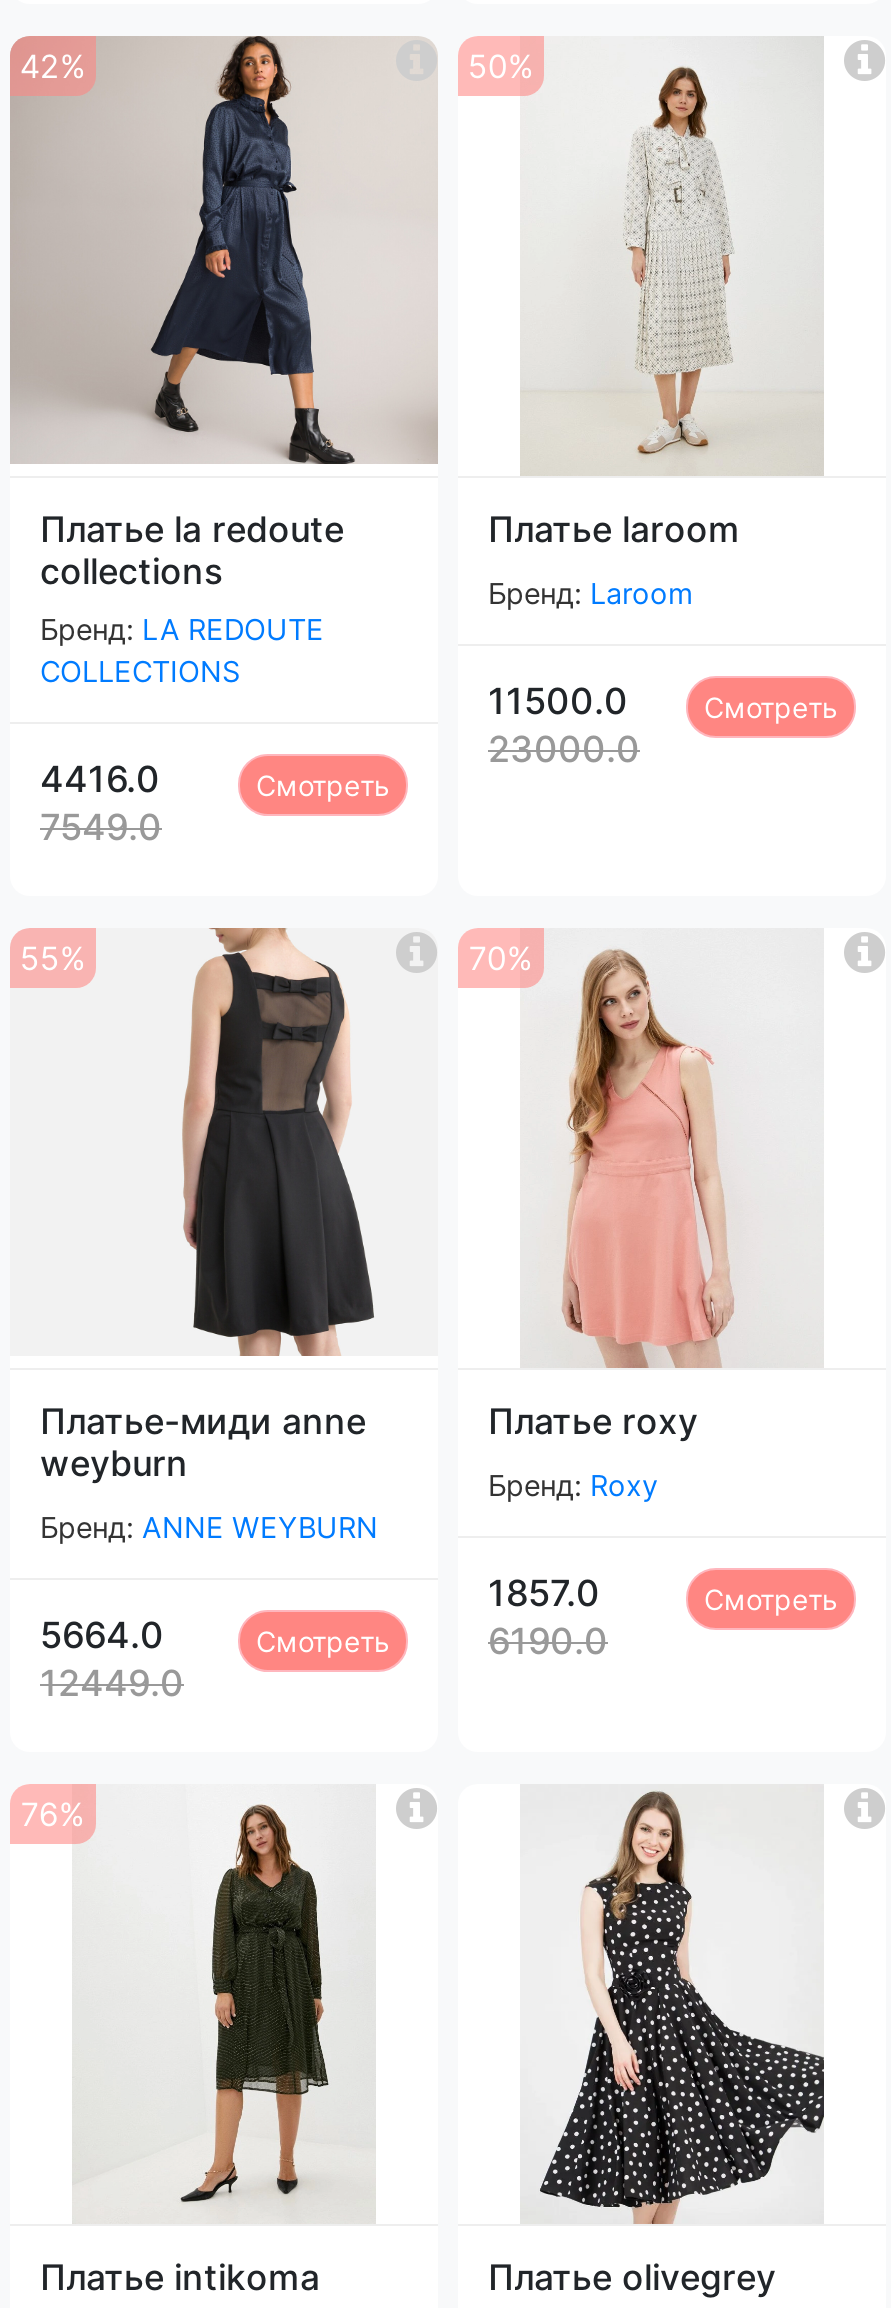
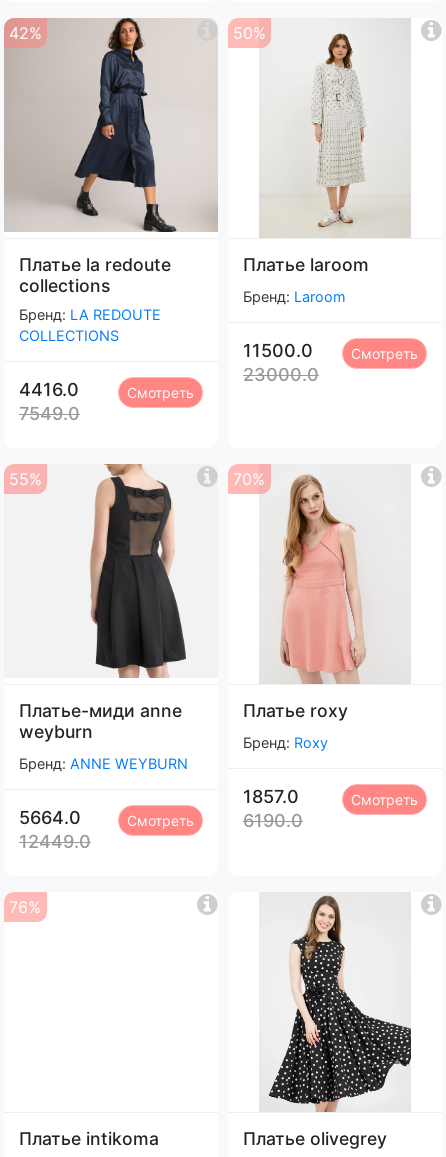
[74,1802,374,2222] [image] -> none

